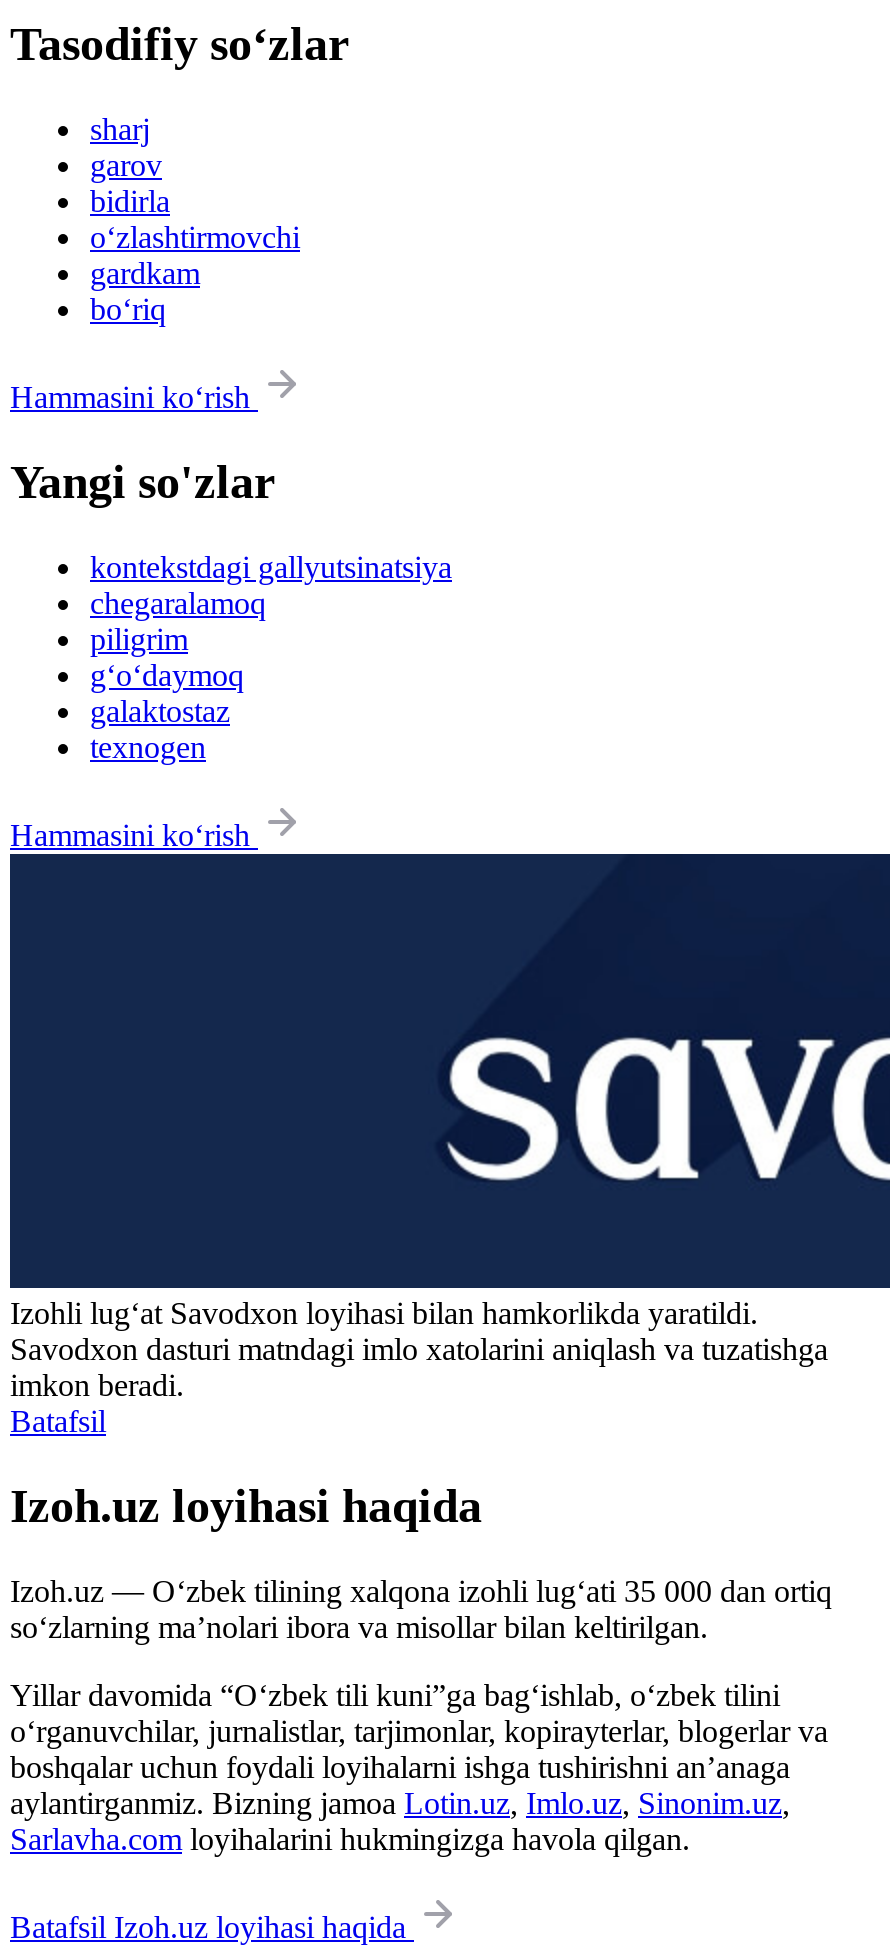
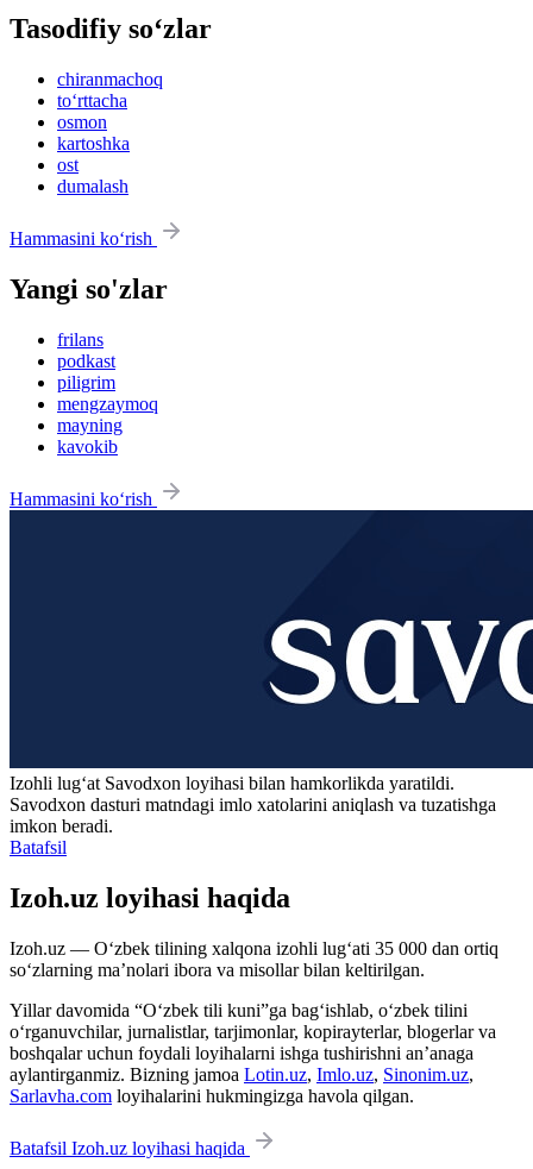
[90,112,300,326] sharj | garov | bidirla | o‘zlashtirmovchi | gardkam | bo‘riq -> [57,69,163,196] chiranmachoq | to‘rttacha | osmon | kartoshka | ost | dumalash
[90,550,452,620] kontekstdagi gallyutsinatsiya | chegaralamoq -> [57,329,115,371] frilans | podkast
[90,658,244,764] g‘o‘daymoq | galaktostaz | texnogen -> [57,393,158,456] mengzaymoq | mayning | kavokib

